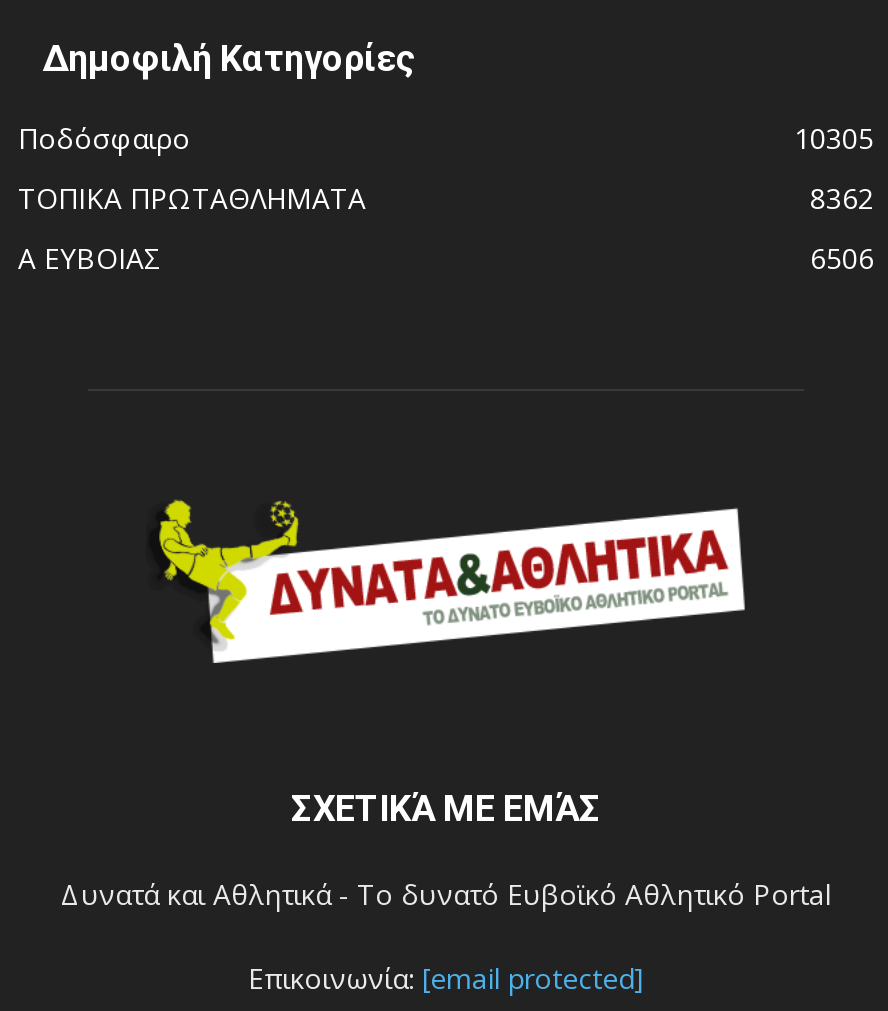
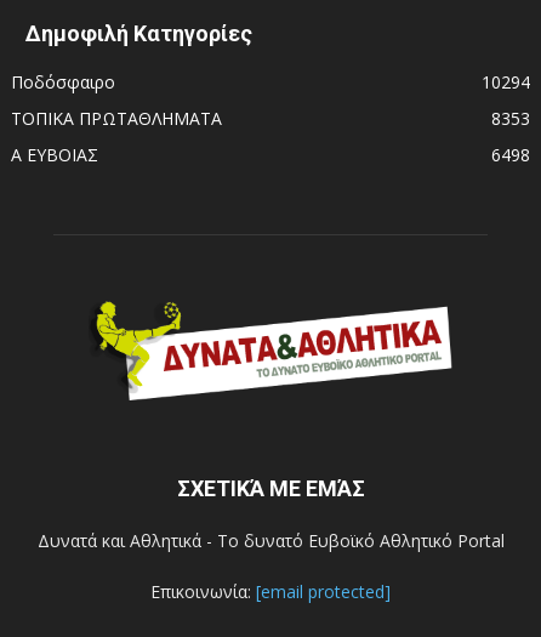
[794,119,874,157] 10305 -> [482,70,530,93] 10294
[810,179,874,217] 8362 -> [491,107,530,130] 8353
[810,239,874,277] 6506 -> [491,143,530,166] 6498

